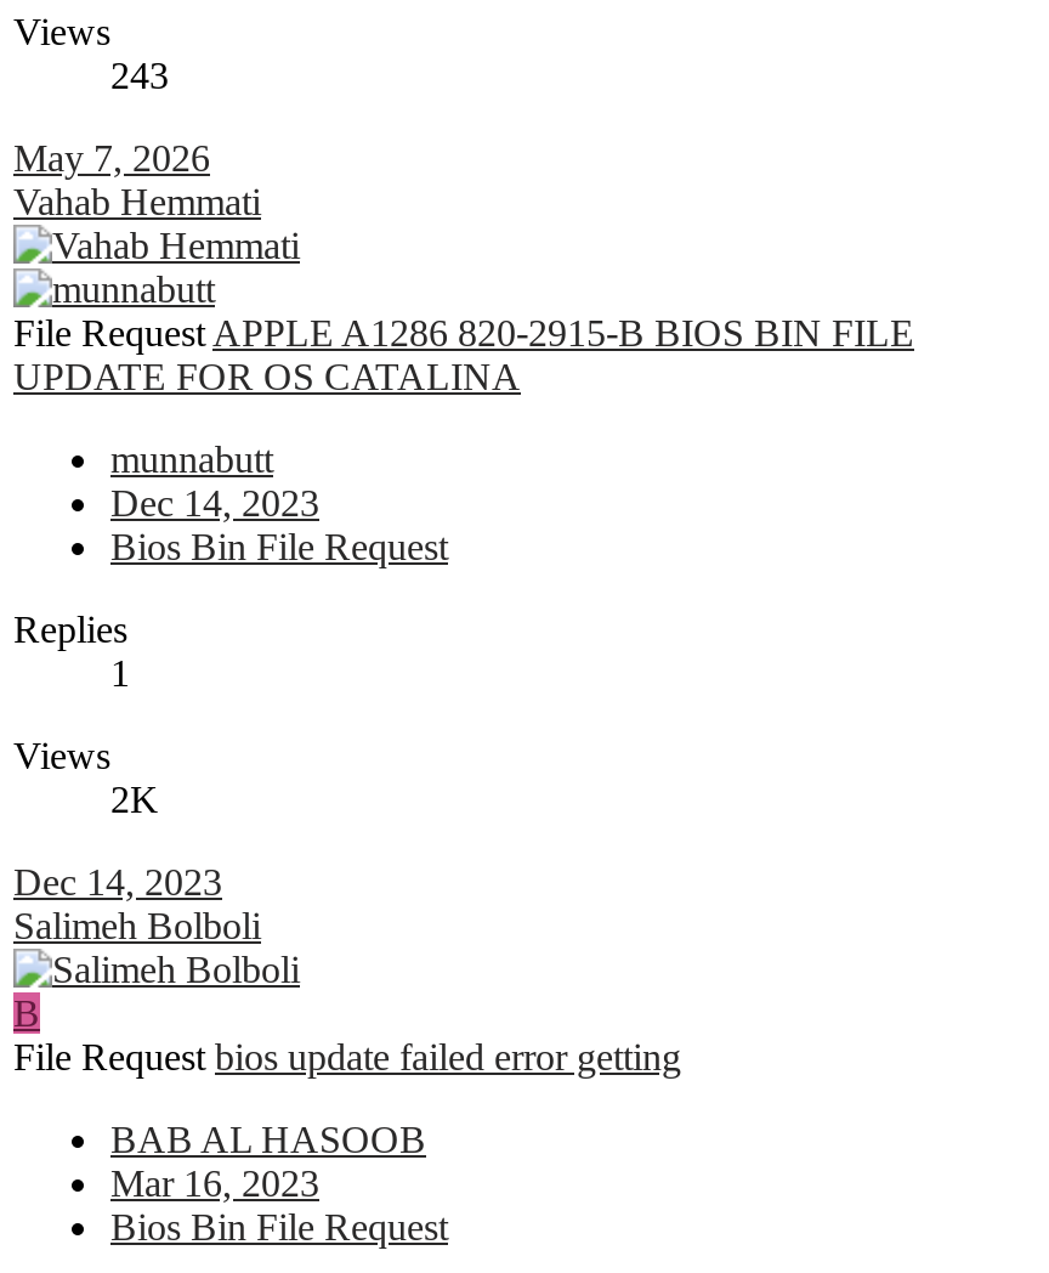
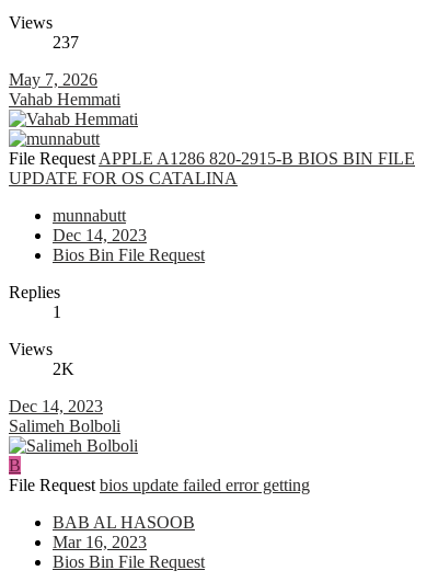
[110,55,169,97] 243 -> [53,33,79,52] 237

